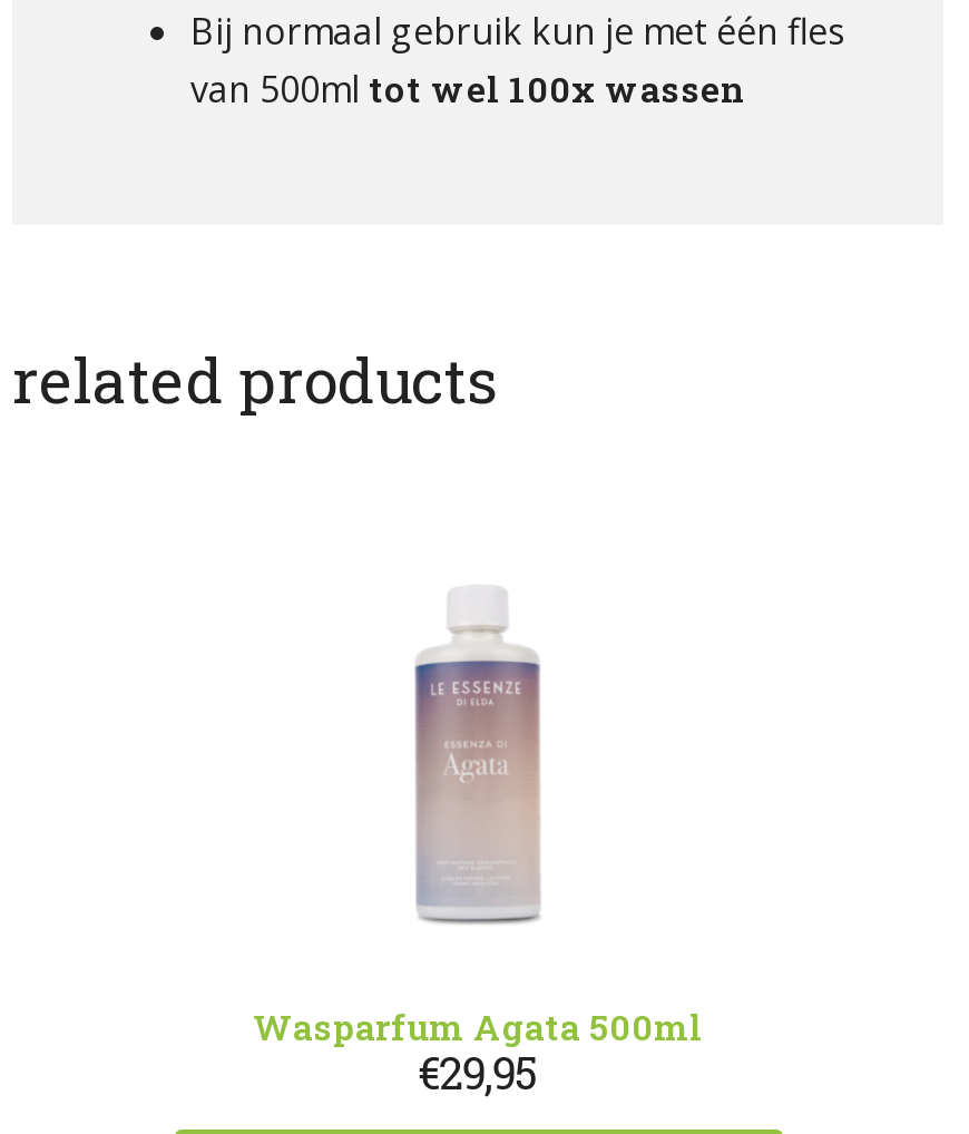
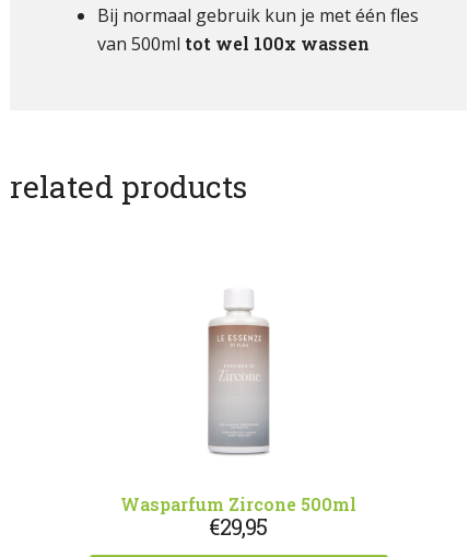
[253,642,703,1050] [image] | Wasparfum Agata 500ml -> [120,310,356,516] [image] | Wasparfum Zircone 500ml

